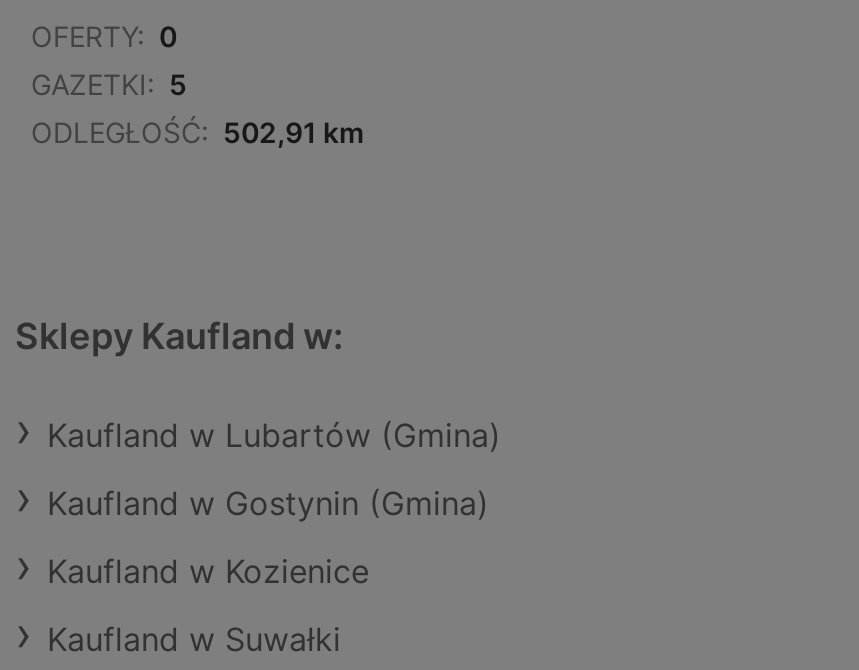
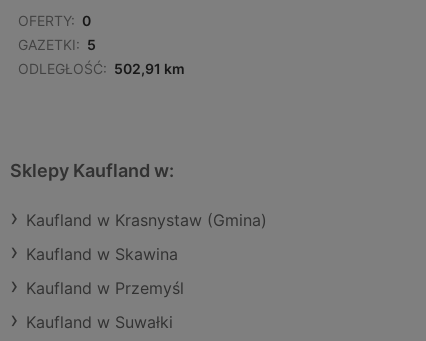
[47,415,501,455] Kaufland w Lubartów (Gmina) -> [26,210,267,230] Kaufland w Krasnystaw (Gmina)
[47,483,489,523] Kaufland w Gostynin (Gmina) -> [26,244,178,264] Kaufland w Skawina
[47,551,369,591] Kaufland w Kozienice -> [26,278,184,298] Kaufland w Przemyśl

